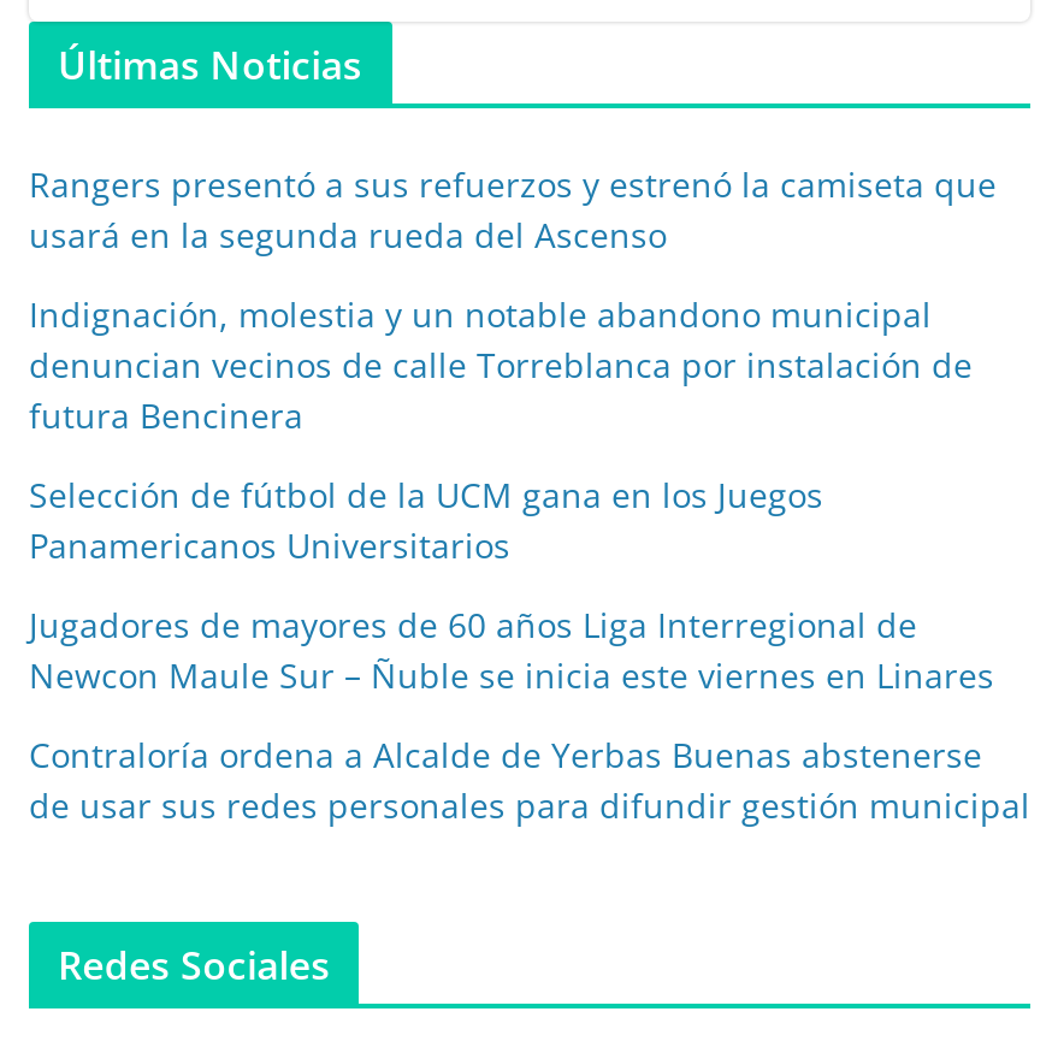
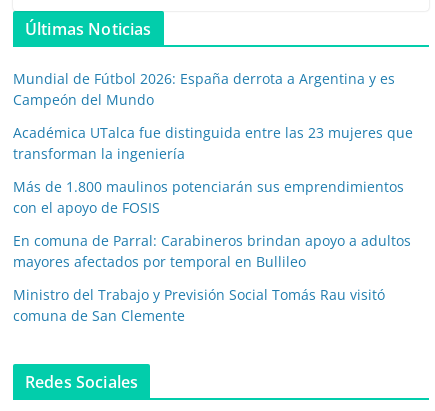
[29,162,997,259] Rangers presentó a sus refuerzos y estrenó la camiseta que | usará en la segunda rueda del Ascenso -> [13,68,395,108] Mundial de Fútbol 2026: España derrota a Argentina y es | Campeón del Mundo
[29,292,973,439] Indignación, molestia y un notable abandono municipal | denuncian vecinos de calle Torreblanca por instalación de | futura Bencinera -> [13,122,413,162] Académica UTalca fue distinguida entre las 23 mujeres que | transforman la ingeniería
[29,473,823,569] Selección de fútbol de la UCM gana en los Juegos | Panamericanos Universitarios -> [13,176,404,216] Más de 1.800 maulinos potenciarán sus emprendimientos | con el apoyo de FOSIS
[29,603,994,699] Jugadores de mayores de 60 años Liga Interregional de | Newcon Maule Sur – Ñuble se inicia este viernes en Linares -> [13,230,411,270] En comuna de Parral: Carabineros brindan apoyo a adultos | mayores afectados por temporal en Bullileo
[29,733,1030,829] Contraloría ordena a Alcalde de Yerbas Buenas abstenerse | de usar sus redes personales para difundir gestión municipal -> [13,284,385,324] Ministro del Trabajo y Previsión Social Tomás Rau visitó | comuna de San Clemente

